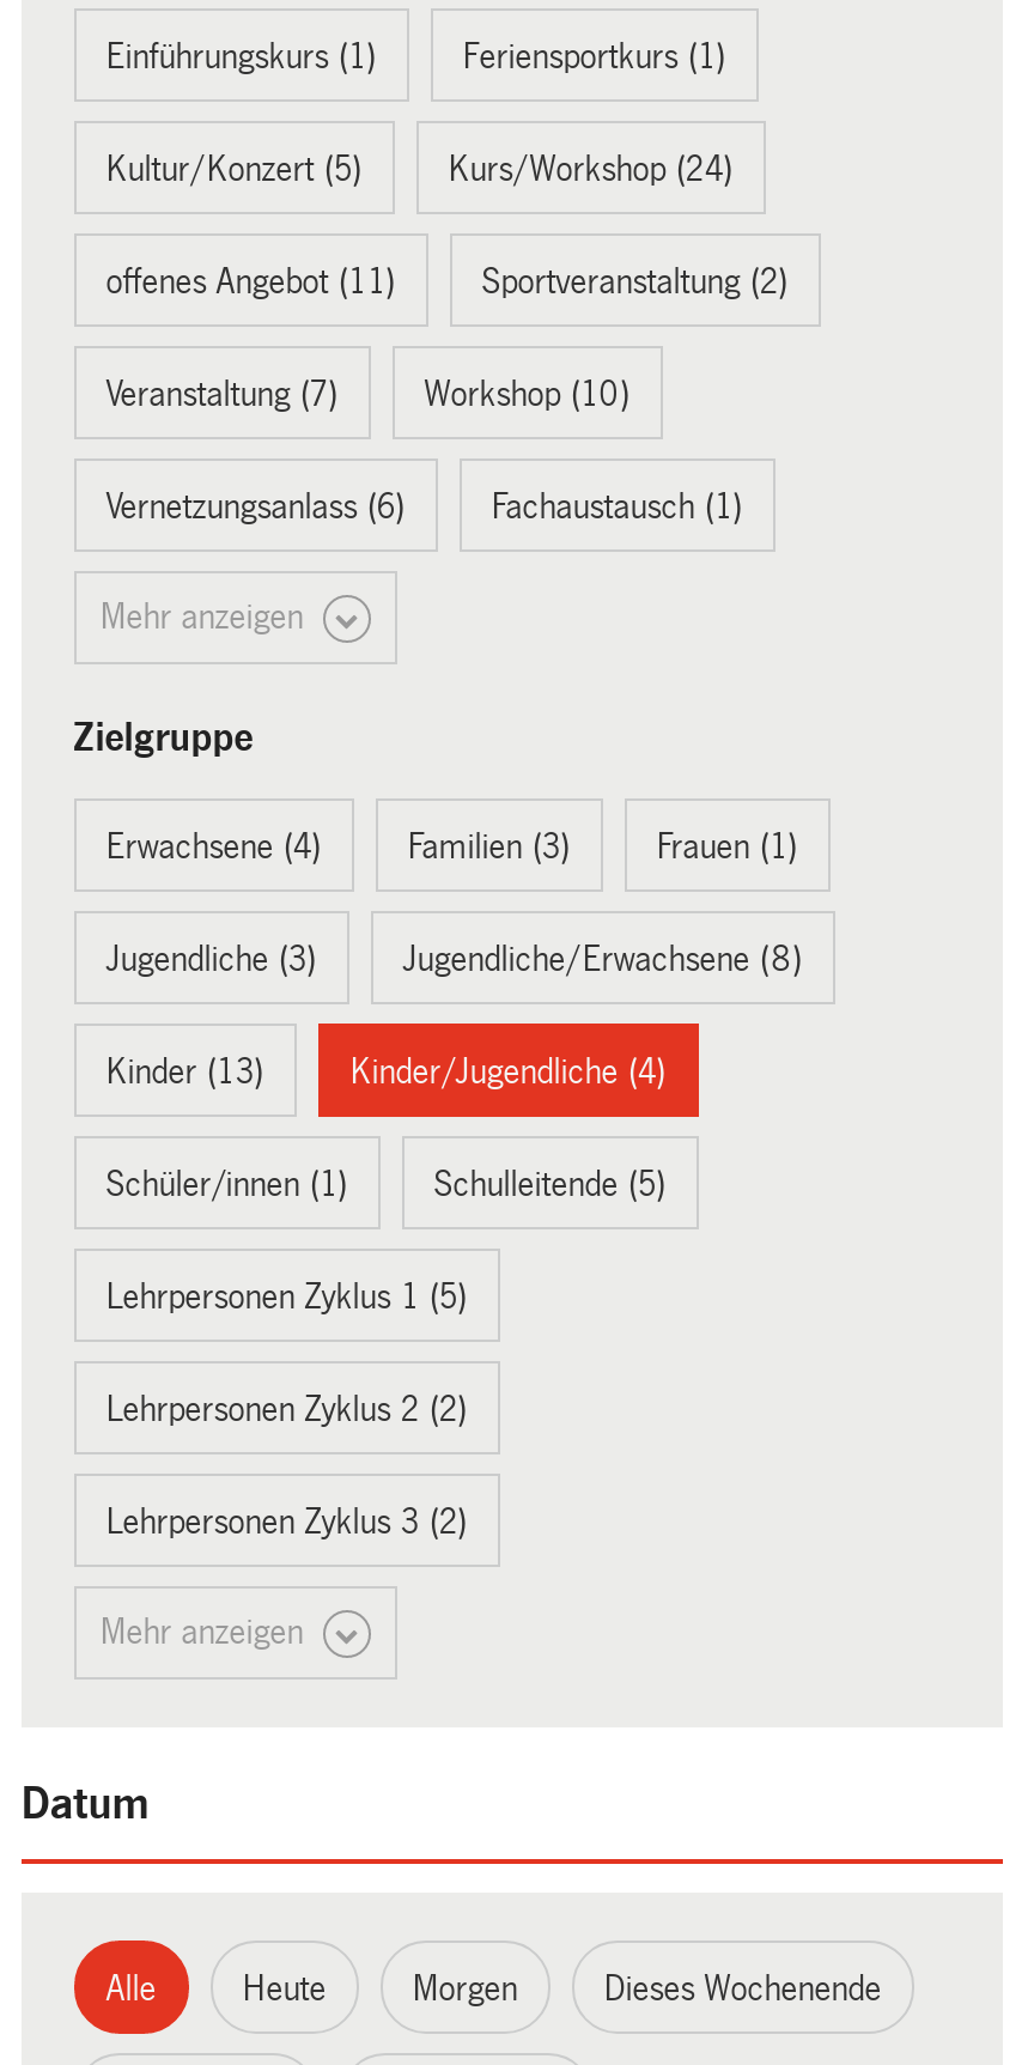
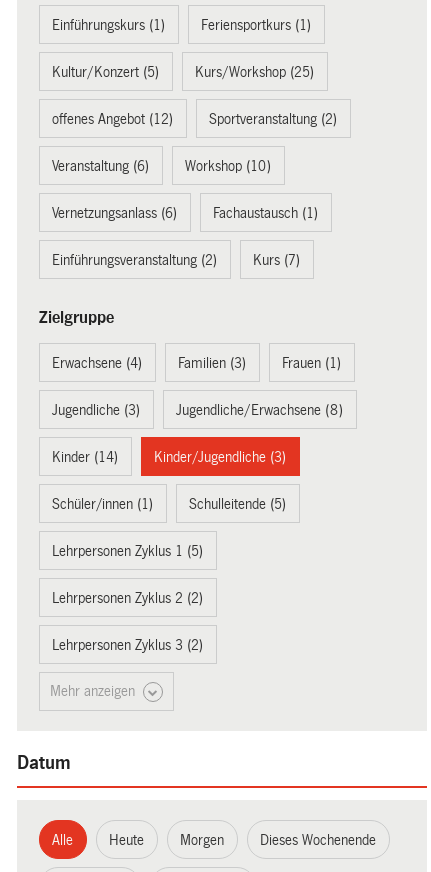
[448,149,733,187] Kurs/Workshop (24) -> [195,64,314,80] Kurs/Workshop (25)
[106,262,395,300] offenes Angebot (11) -> [52,111,173,127] offenes Angebot (12)
[106,374,338,413] Veranstaltung (7) -> [52,158,149,174] Veranstaltung (6)
[100,598,313,636] Mehr anzeigen -> [52,252,300,268] Einführungsveranstaltung (2) | Kurs (7)
[106,1052,264,1090] Kinder (13) -> [52,449,118,465] Kinder (14)
[350,1052,666,1090] Kinder/Jugendliche (4) -> [154,449,286,465] Kinder/Jugendliche (3)

